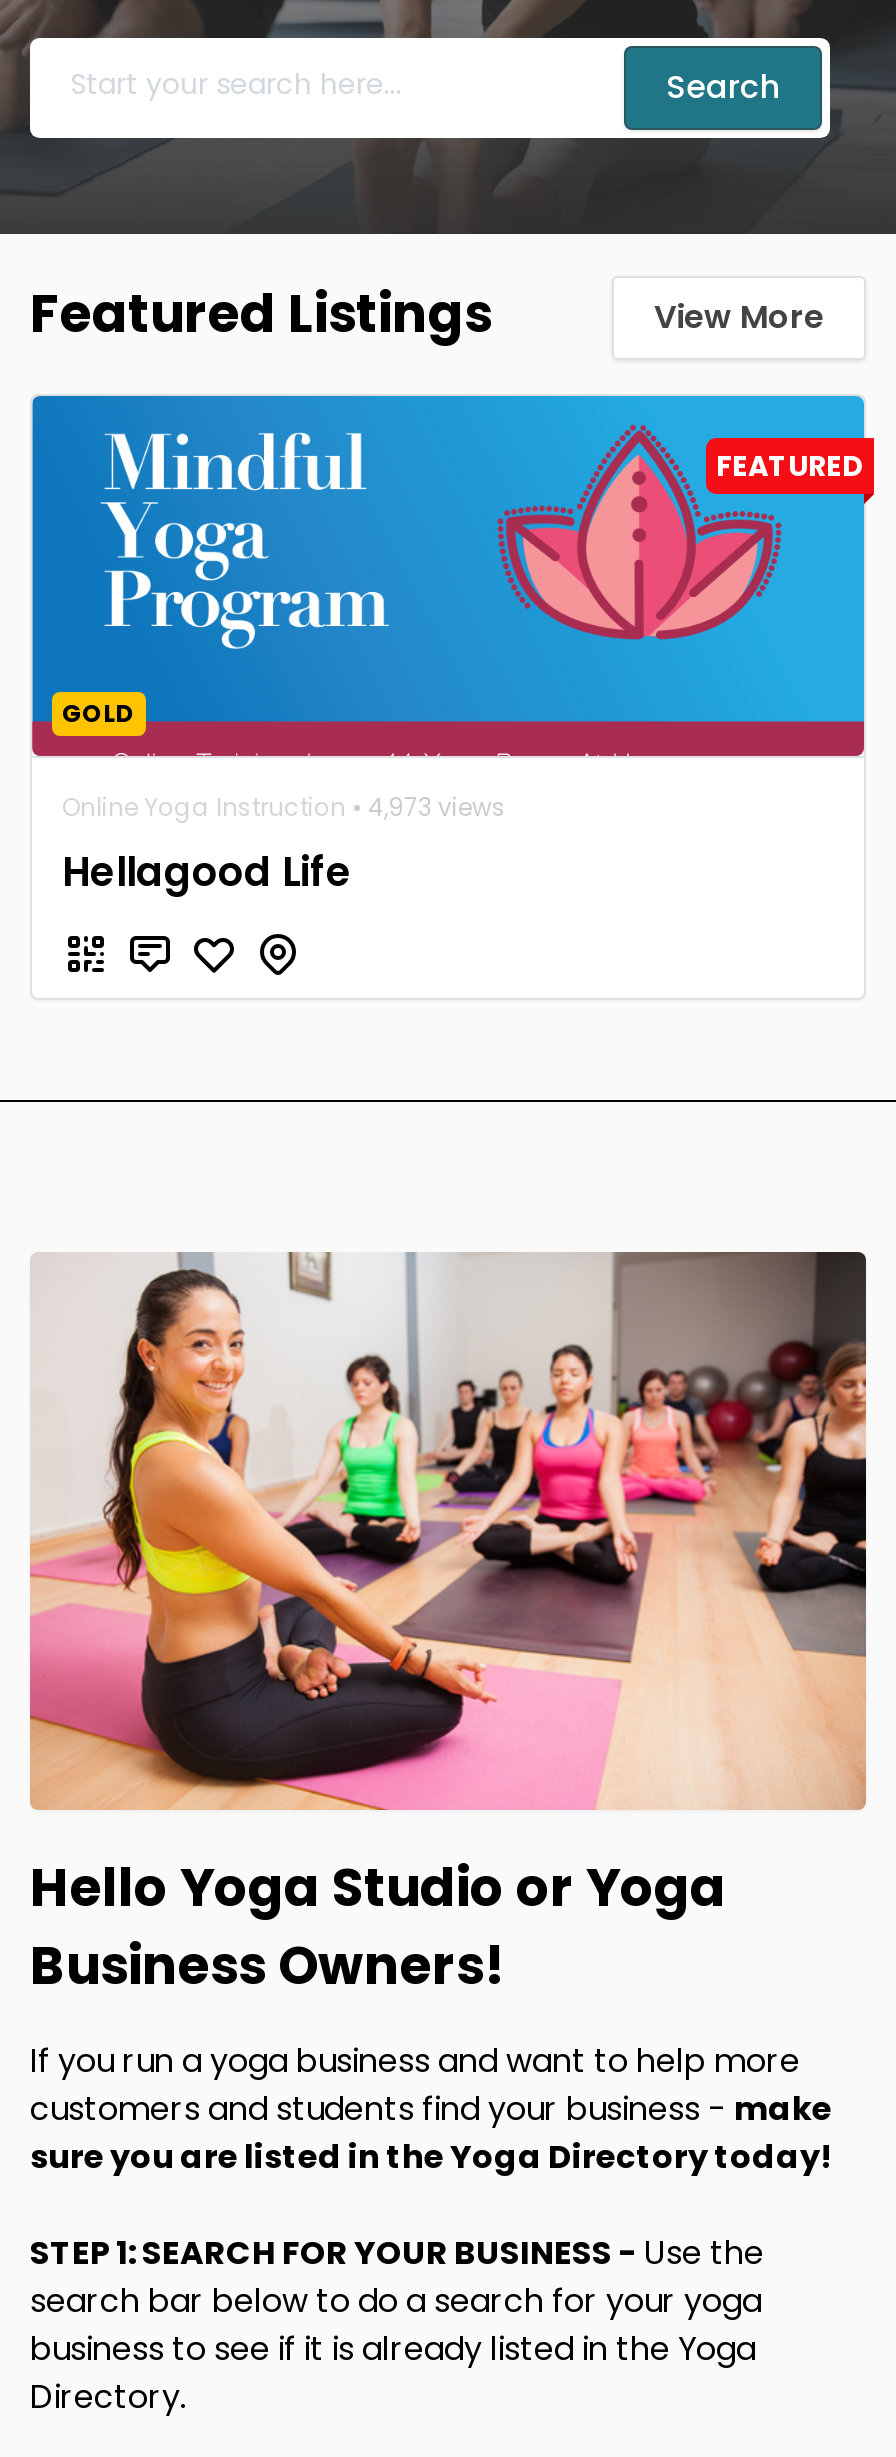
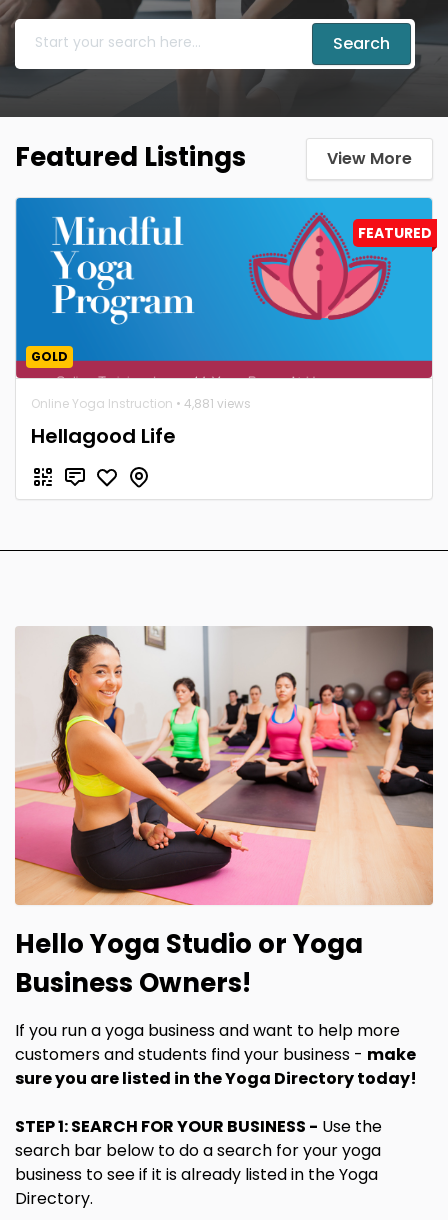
[62,790,506,824] Online Yoga Instruction • 4,973 views -> [31,395,251,412] Online Yoga Instruction • 4,881 views

